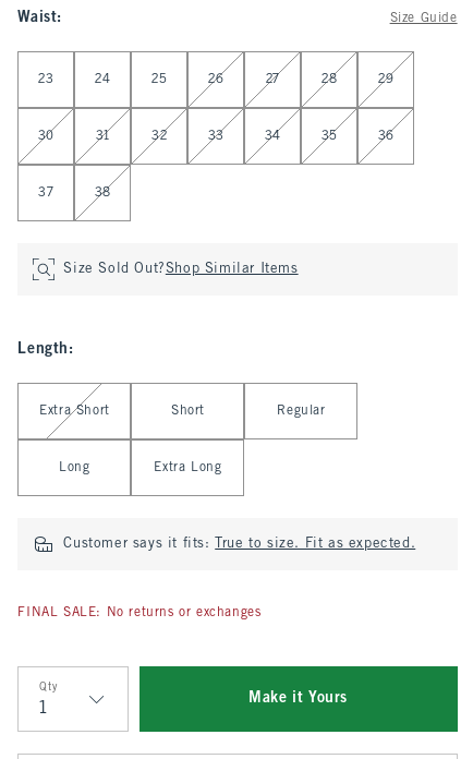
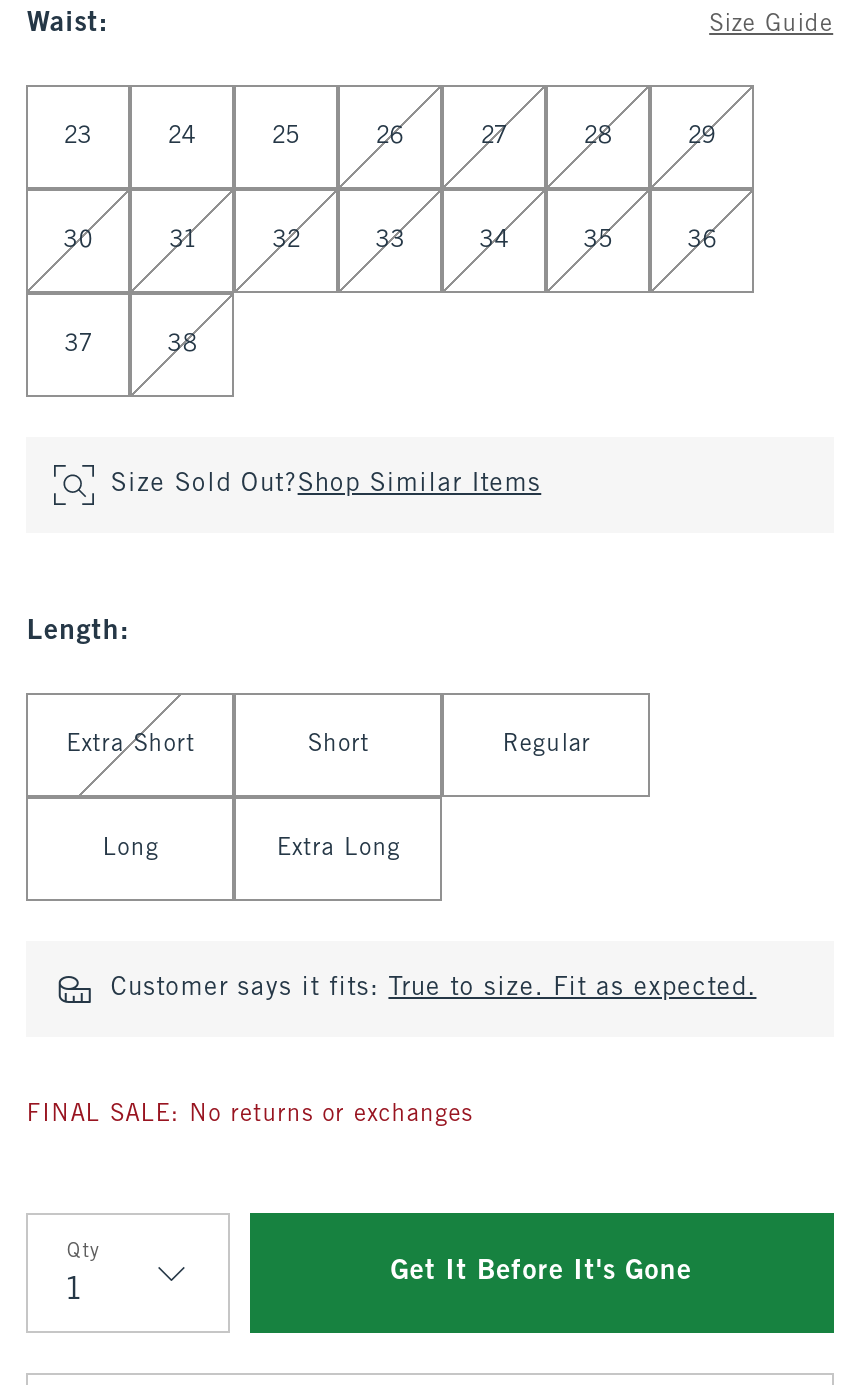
[249,691,348,706] Make it Yours -> [391,1259,692,1285] Get It Before It's Gone

